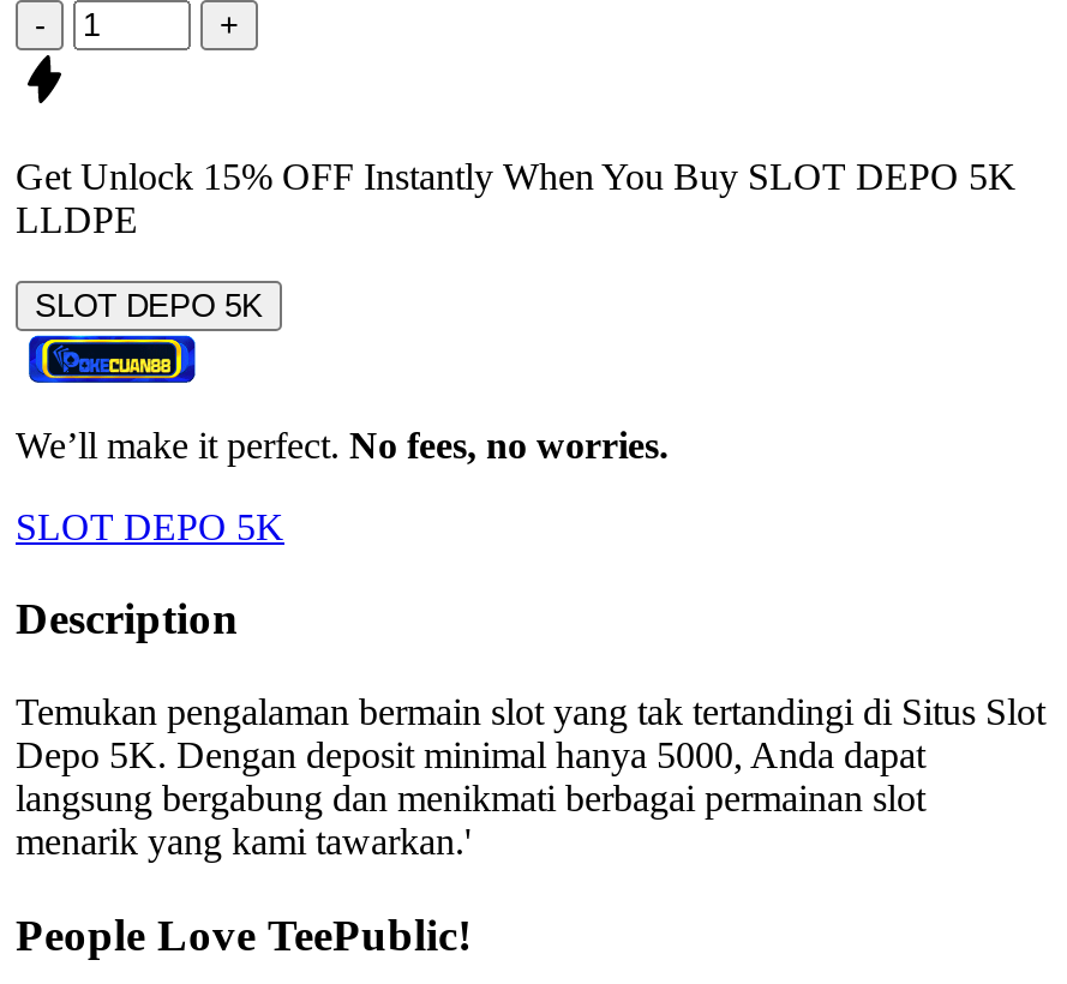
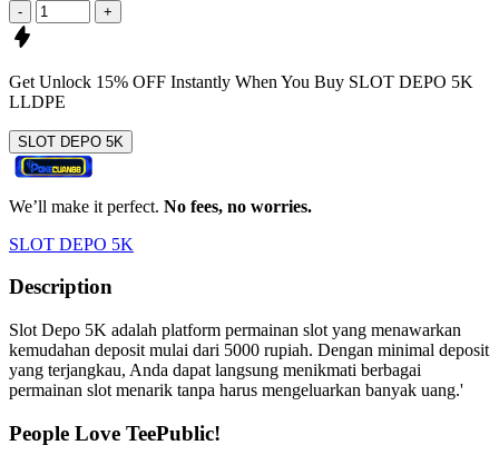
[16,691,1045,862] Temukan pengalaman bermain slot yang tak tertandingi di Situs Slot | Depo 5K. Dengan deposit minimal hanya 5000, Anda dapat | langsung bergabung dan menikmati berbagai permainan slot | menarik yang kami tawarkan.' -> [9,320,489,399] Slot Depo 5K adalah platform permainan slot yang menawarkan | kemudahan deposit mulai dari 5000 rupiah. Dengan minimal deposit | yang terjangkau, Anda dapat langsung menikmati berbagai | permainan slot menarik tanpa harus mengeluarkan banyak uang.'

